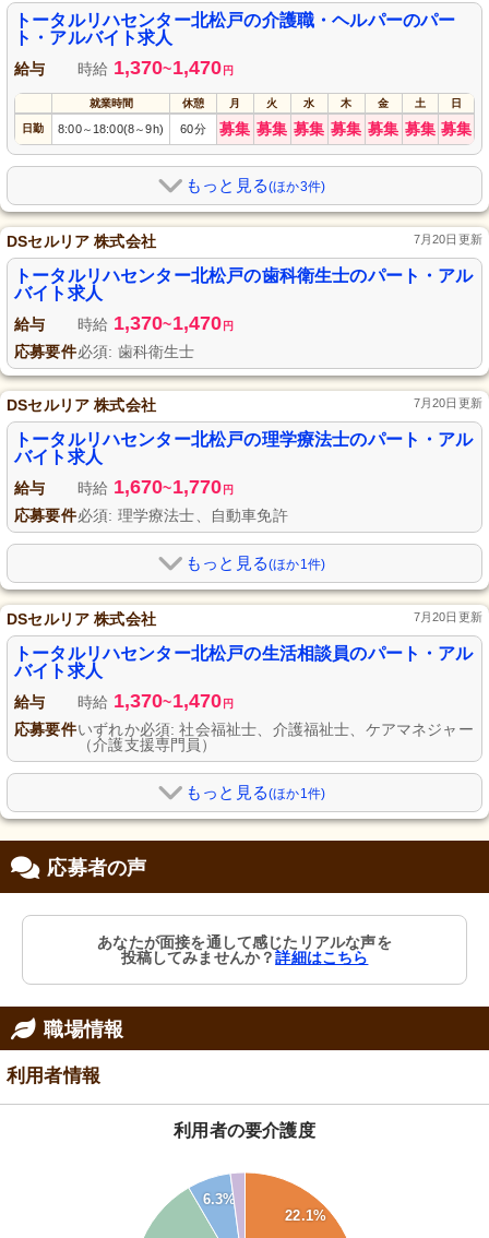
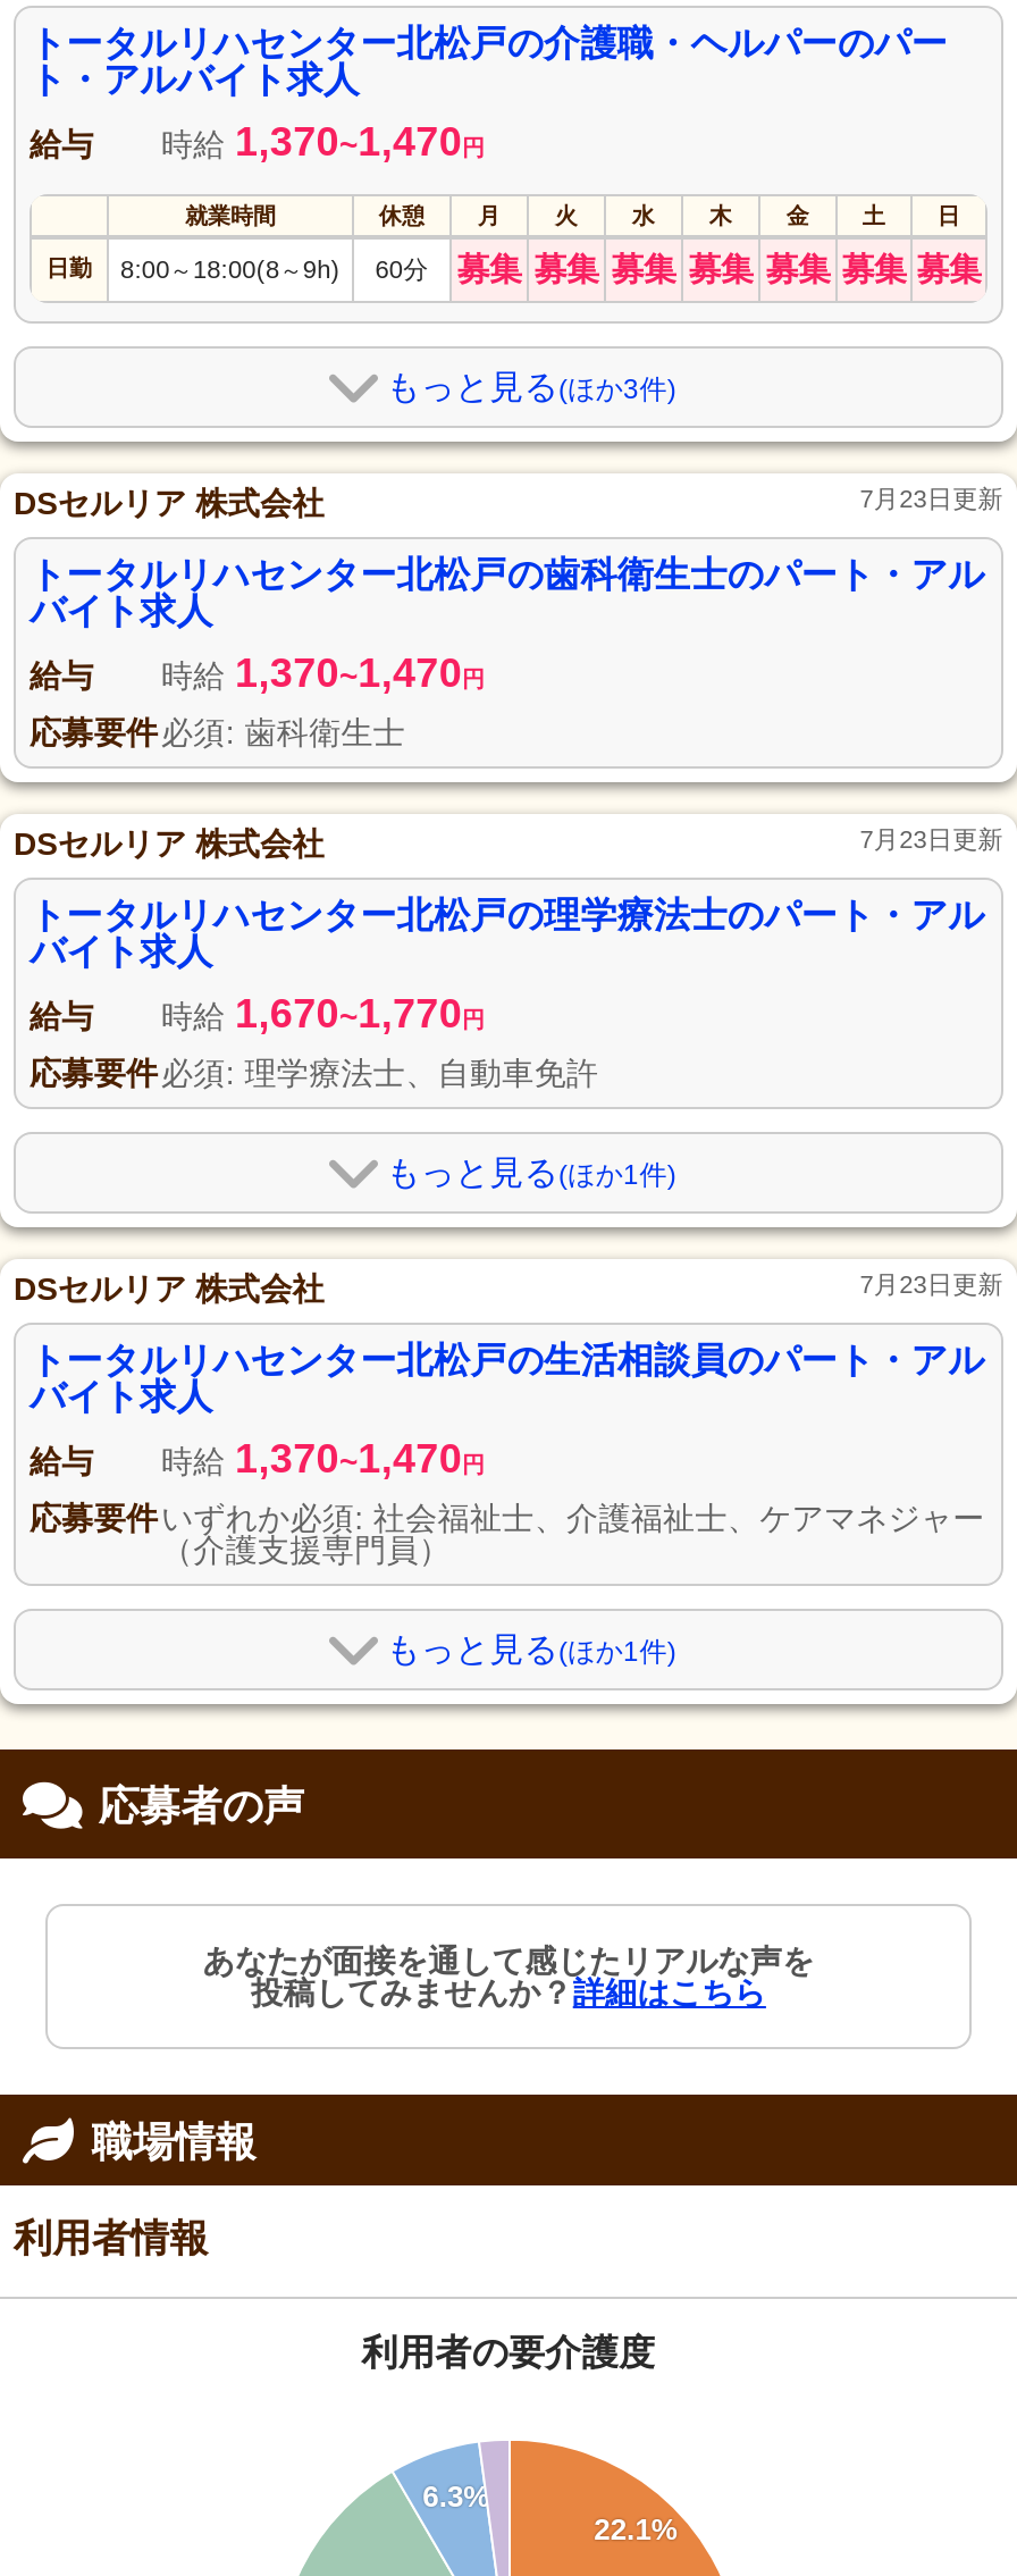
[413,233,482,246] 7月20日更新 -> [860,485,1003,512] 7月23日更新
[413,396,482,410] 7月20日更新 -> [860,826,1003,853] 7月23日更新
[413,610,482,623] 7月20日更新 -> [860,1271,1003,1298] 7月23日更新

